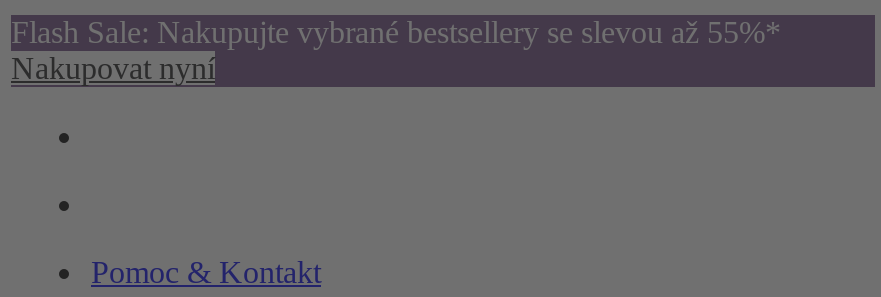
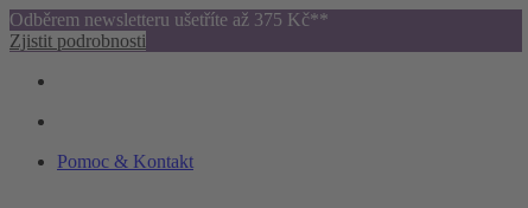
[11,15,781,85] Flash Sale: Nakupujte vybrané bestsellery se slevou až 55%* | Nakupovat nyní -> [9,9,329,51] Odběrem newsletteru ušetříte až 375 Kč** | Zjistit podrobnosti

